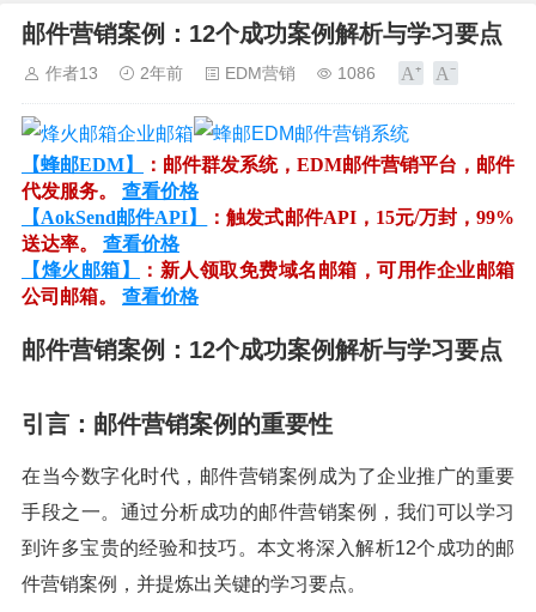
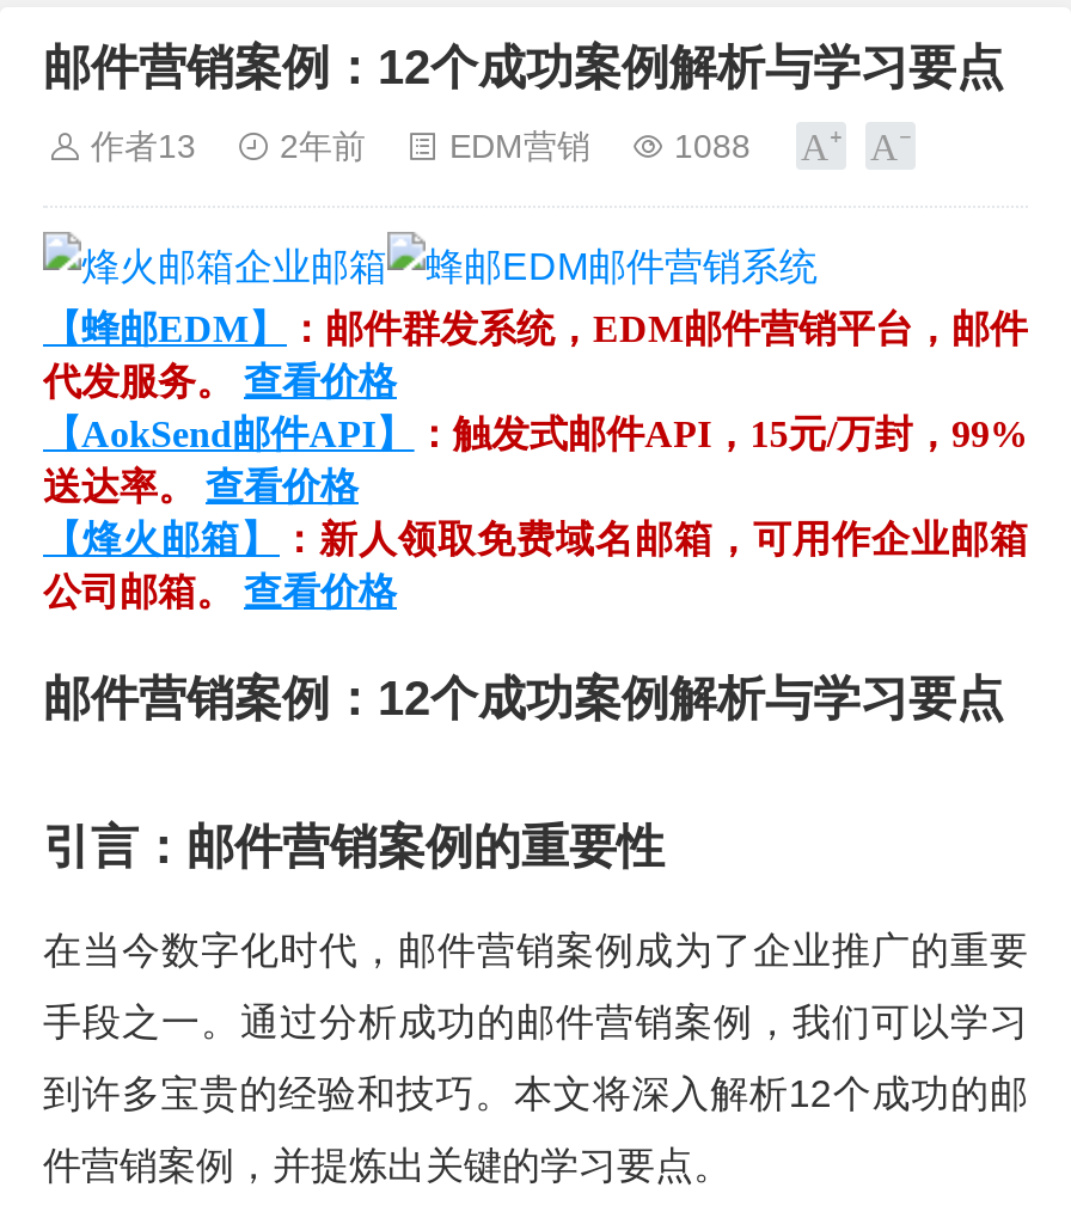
[337,63,376,83] 1086 -> [674,127,751,165] 1088

